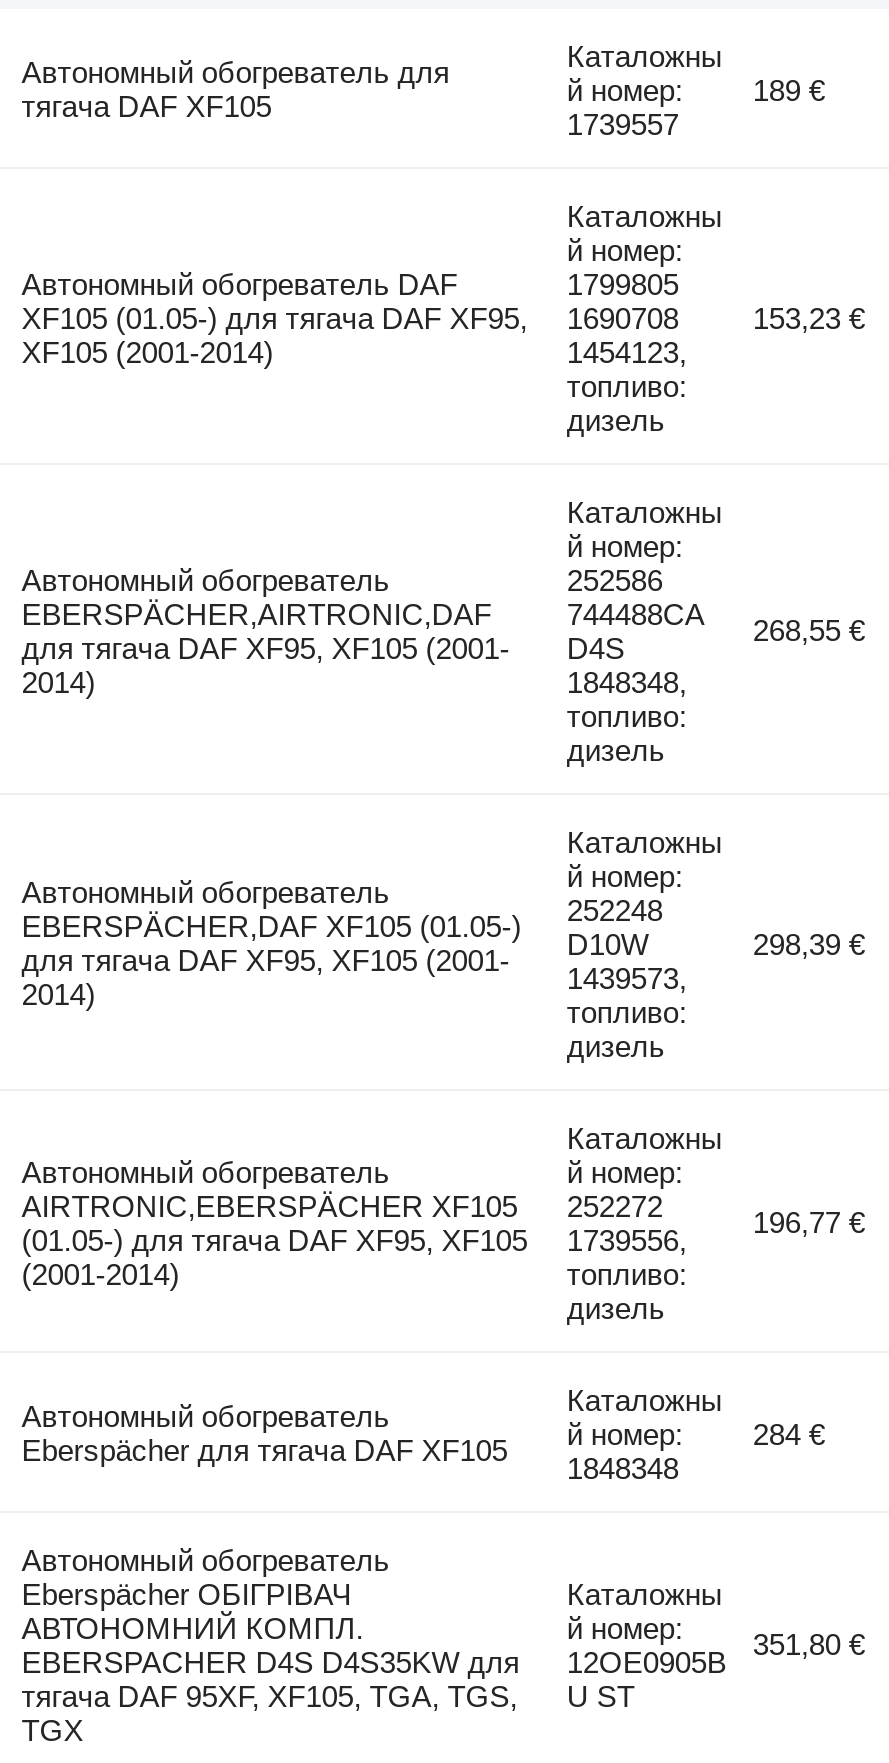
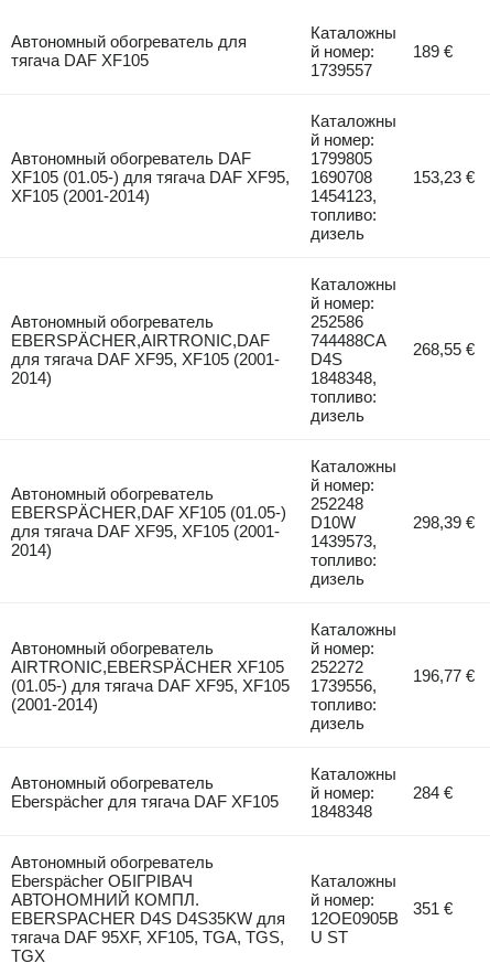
[753,1627,865,1661] 351,80 € -> [413,899,453,918] 351 €

